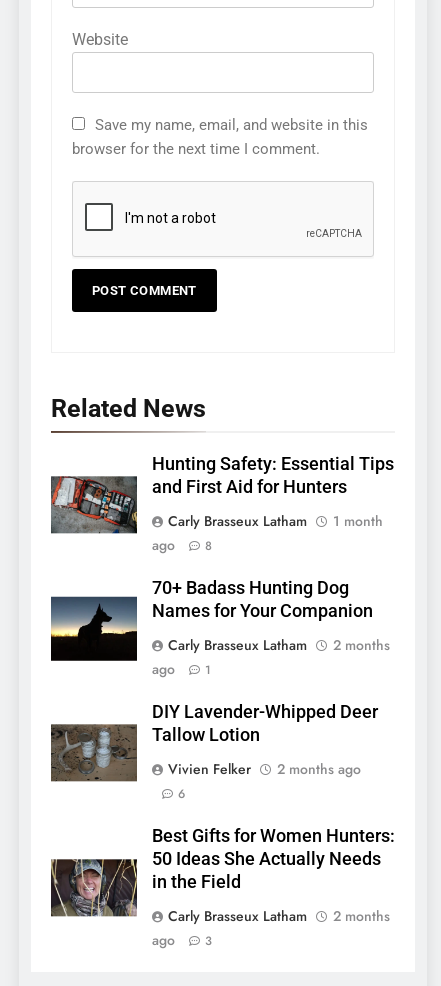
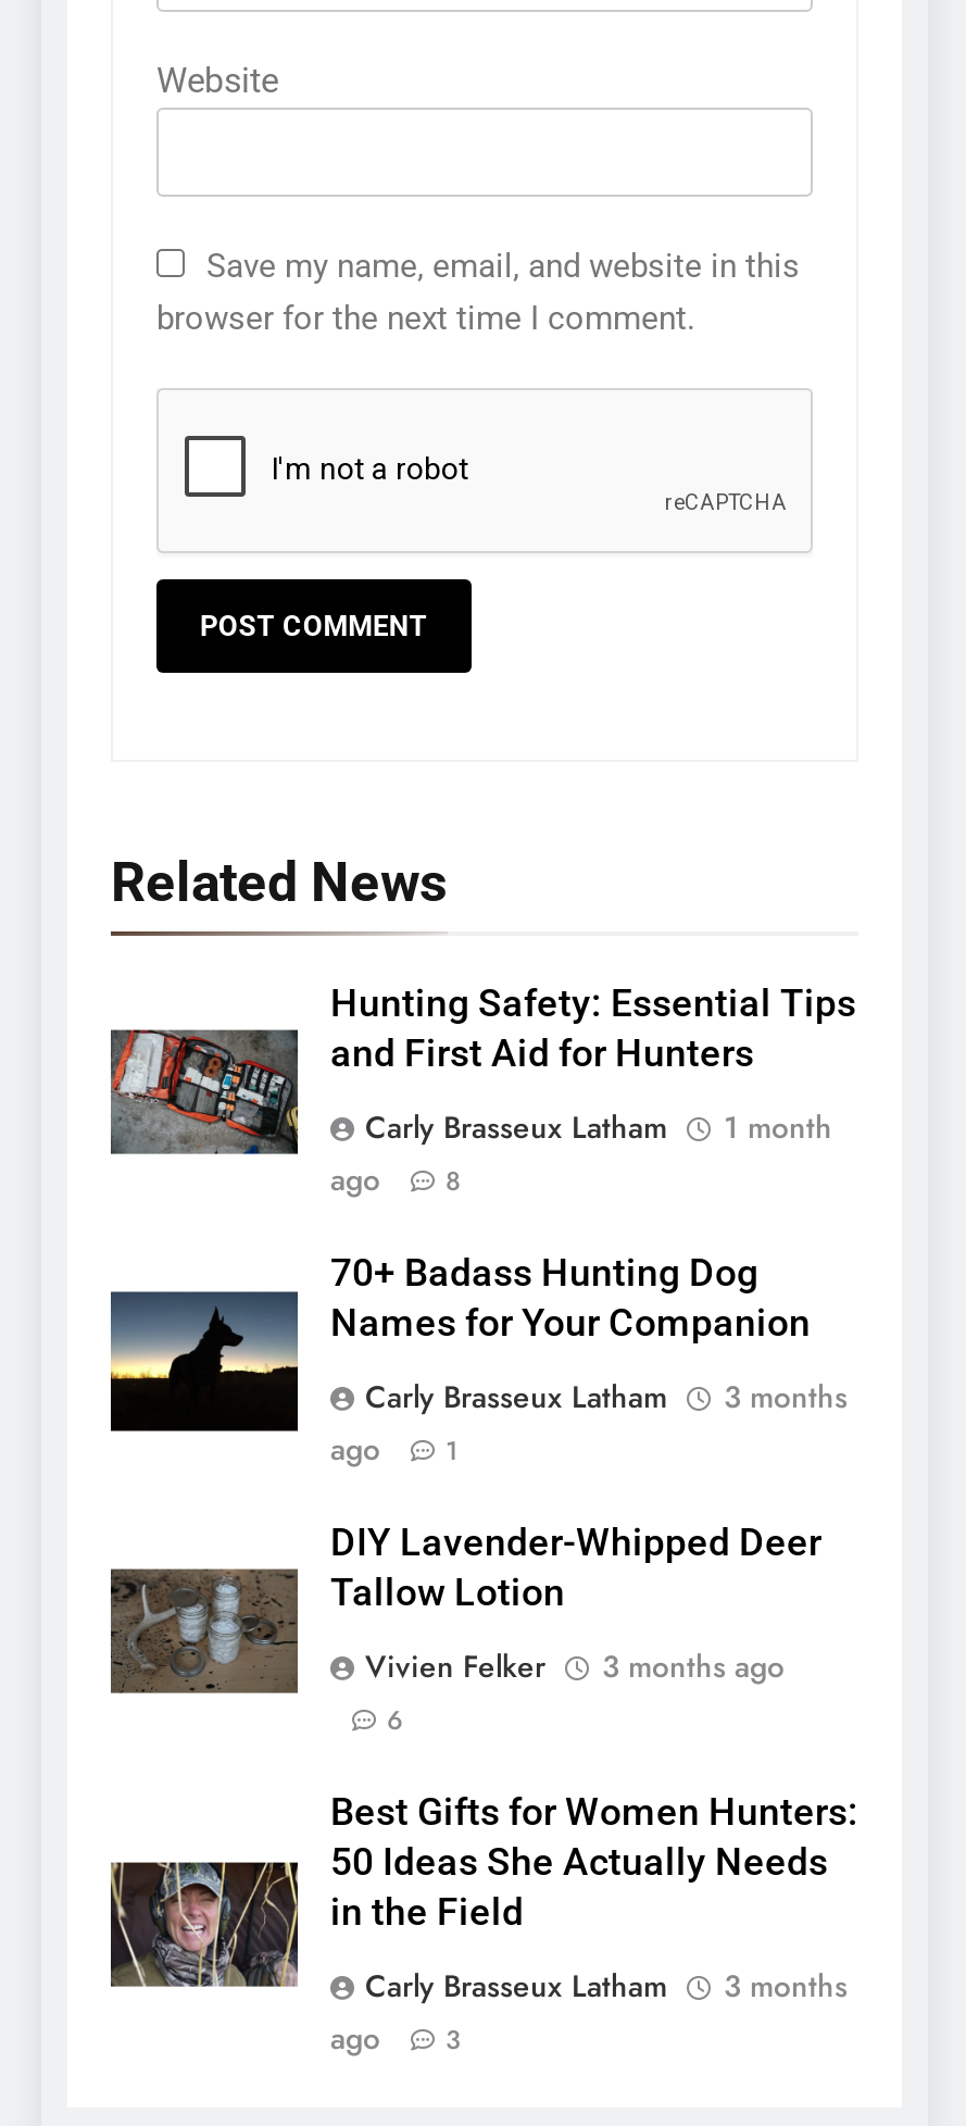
[168,635,390,655] Carly Brasseux Latham 2 months -> [365,1374,848,1418] Carly Brasseux Latham 3 months
[168,759,361,779] Vivien Felker 2 months ago -> [365,1644,785,1687] Vivien Felker 3 months ago
[168,906,390,926] Carly Brasseux Latham 2 months -> [365,1963,848,2007] Carly Brasseux Latham 3 months

